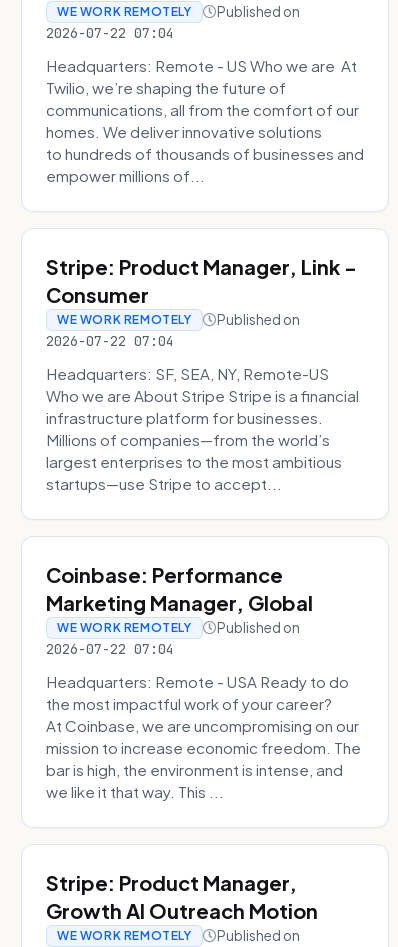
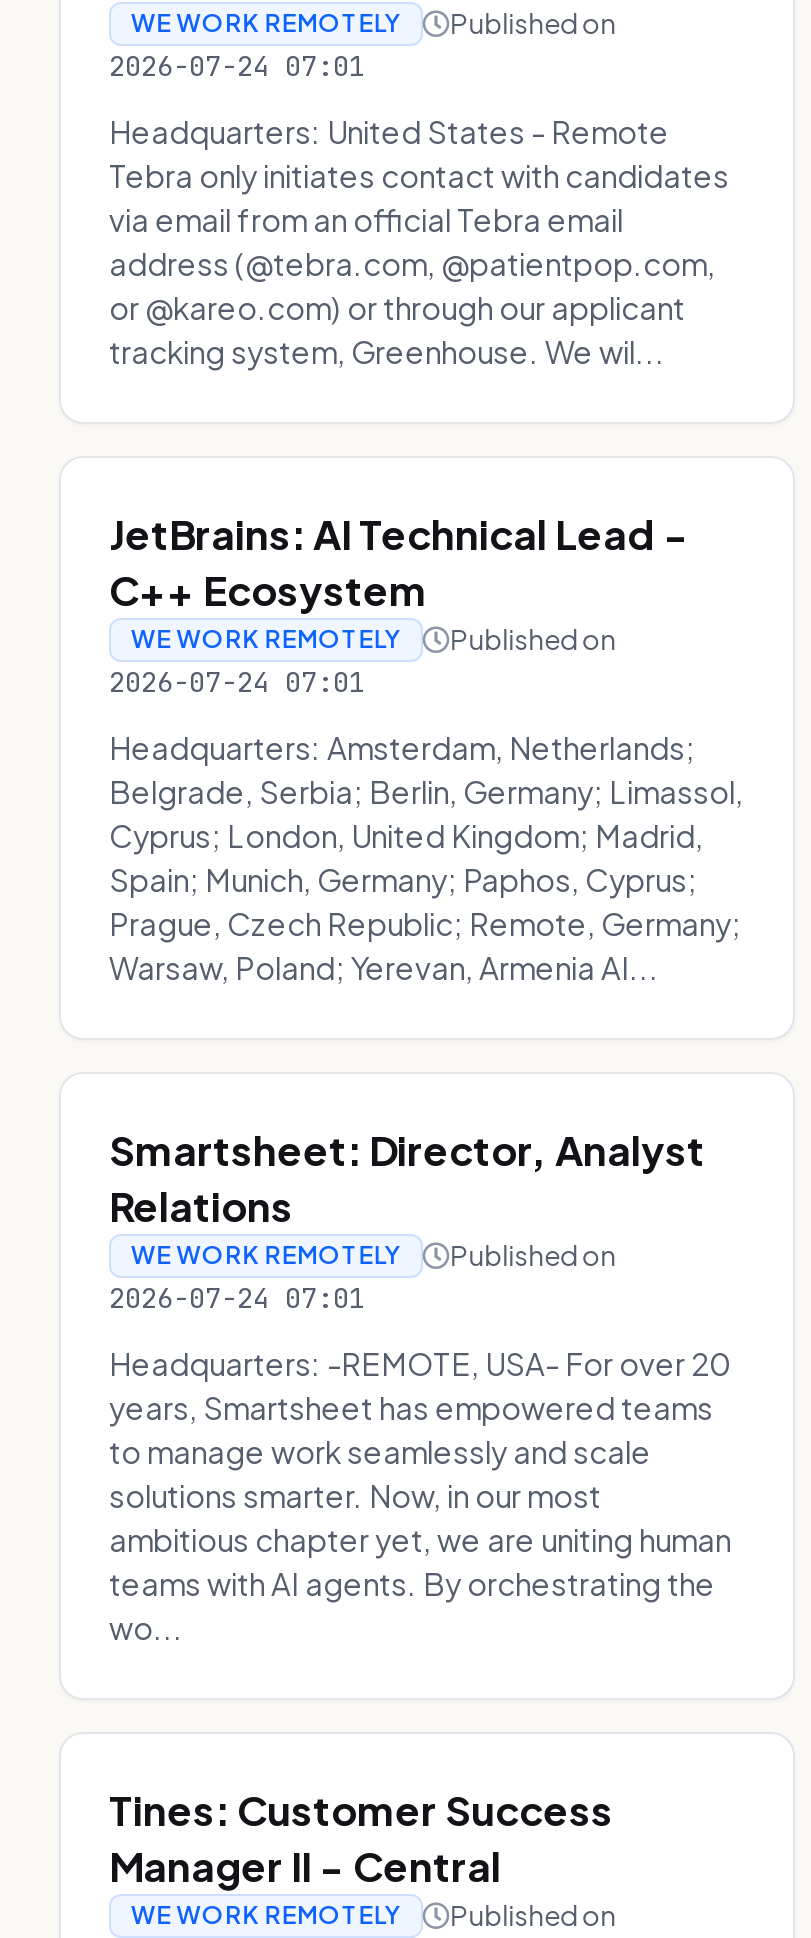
[46,24,174,42] 2026-07-22 07:04 -> [109,48,365,84] 2026-07-24 07:01
[46,56,364,185] Headquarters: Remote - US Who we are At | Twilio, we’re shaping the future of | communications, all from the comfort of our | homes. We deliver innovative solutions | to hundreds of thousands of businesses and | empower millions of... -> [109,112,729,370] Headquarters: United States - Remote | Tebra only initiates contact with candidates | via email from an official Tebra email | address (@tebra.com, @patientpop.com, | or @kareo.com) or through our applicant | tracking system, Greenhouse. We wil...
[46,254,357,307] Stripe: Product Manager, Link - | Consumer -> [109,508,689,614] JetBrains: AI Technical Lead - | C++ Ecosystem
[46,332,174,350] 2026-07-22 07:04 -> [109,664,365,700] 2026-07-24 07:01
[46,364,359,493] Headquarters: SF, SEA, NY, Remote-US | Who we are About Stripe Stripe is a financial | infrastructure platform for businesses. | Millions of companies—from the world’s | largest enterprises to the most ambitious | startups—use Stripe to accept... -> [109,728,743,986] Headquarters: Amsterdam, Netherlands; | Belgrade, Serbia; Berlin, Germany; Limassol, | Cyprus; London, United Kingdom; Madrid, | Spain; Munich, Germany; Paphos, Cyprus; | Prague, Czech Republic; Remote, Germany; | Warsaw, Poland; Yerevan, Armenia AI...
[46,562,313,615] Coinbase: Performance | Marketing Manager, Global -> [109,1124,705,1230] Smartsheet: Director, Analyst | Relations
[46,640,174,658] 2026-07-22 07:04 -> [109,1280,365,1316] 2026-07-24 07:01
[46,672,361,801] Headquarters: Remote - USA Ready to do | the most impactful work of your career? | At Coinbase, we are uncompromising on our | mission to increase economic freedom. The | bar is high, the environment is intense, and | we like it that way. This ... -> [109,1344,731,1646] Headquarters: -REMOTE, USA- For over 20 | years, Smartsheet has empowered teams | to manage work seamlessly and scale | solutions smarter. Now, in our most | ambitious chapter yet, we are uniting human | teams with AI agents. By orchestrating the | wo...
[46,870,318,923] Stripe: Product Manager, | Growth AI Outreach Motion -> [109,1784,613,1890] Tines: Customer Success | Manager II - Central

